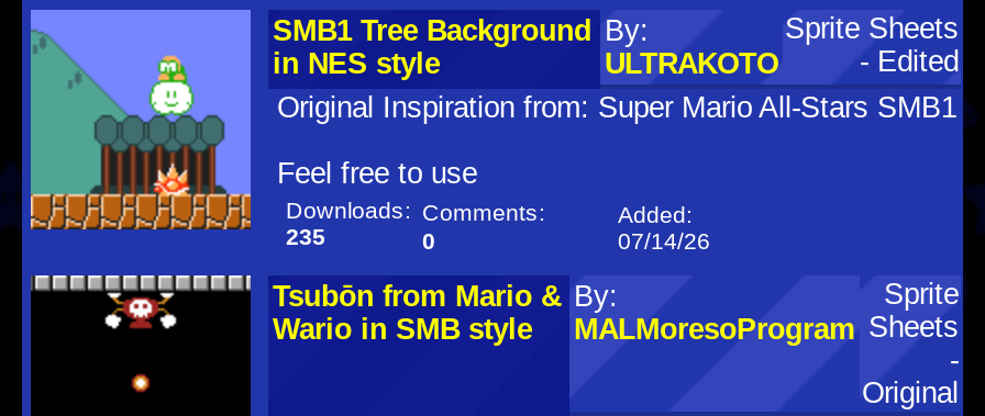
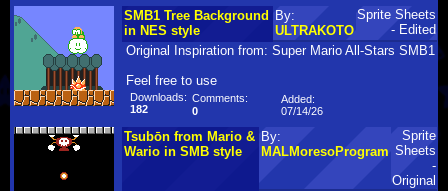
[286,222,325,249] 235 -> [130,103,148,115] 182

